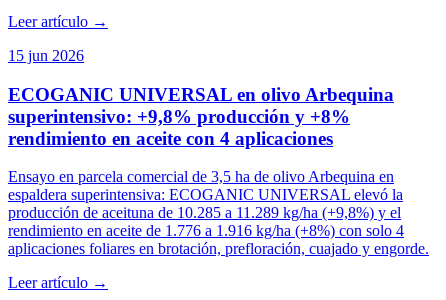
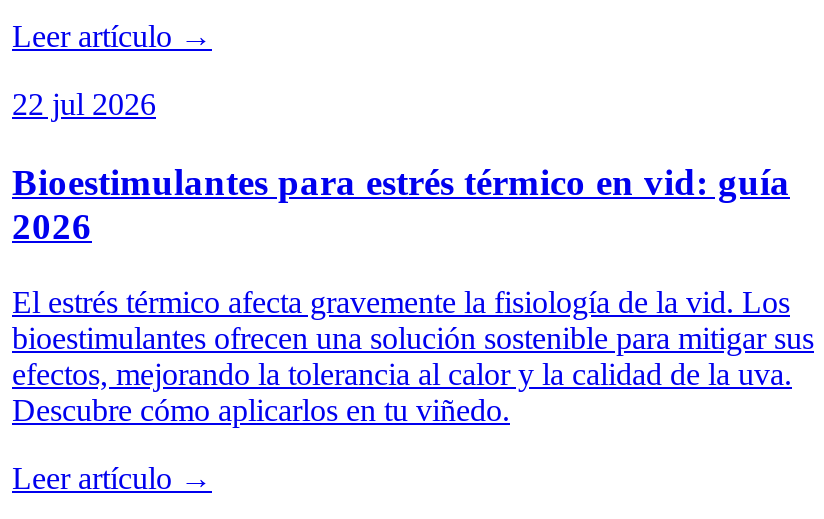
[8,47,84,64] 15 jun 2026 -> [12,87,156,121] 22 jul 2026
[8,84,394,149] ECOGANIC UNIVERSAL en olivo Arbequina | superintensivo: +9,8% producción y +8% | rendimiento en aceite con 4 aplicaciones -> [12,160,790,246] Bioestimulantes para estrés térmico en vid: guía | 2026
[8,168,429,257] Ensayo en parcela comercial de 3,5 ha de olivo Arbequina en | espaldera superintensiva: ECOGANIC UNIVERSAL elevó la | producción de aceituna de 10.285 a 11.289 kg/ha (+9,8%) y el | rendimiento en aceite de 1.776 a 1.916 kg/ha (+8%) con solo 4 | aplicaciones foliares en brotación, prefloración, cuajado y engorde. -> [12,286,814,428] El estrés térmico afecta gravemente la fisiología de la vid. Los | bioestimulantes ofrecen una solución sostenible para mitigar sus | efectos, mejorando la tolerancia al calor y la calidad de la uva. | Descubre cómo aplicarlos en tu viñedo.

